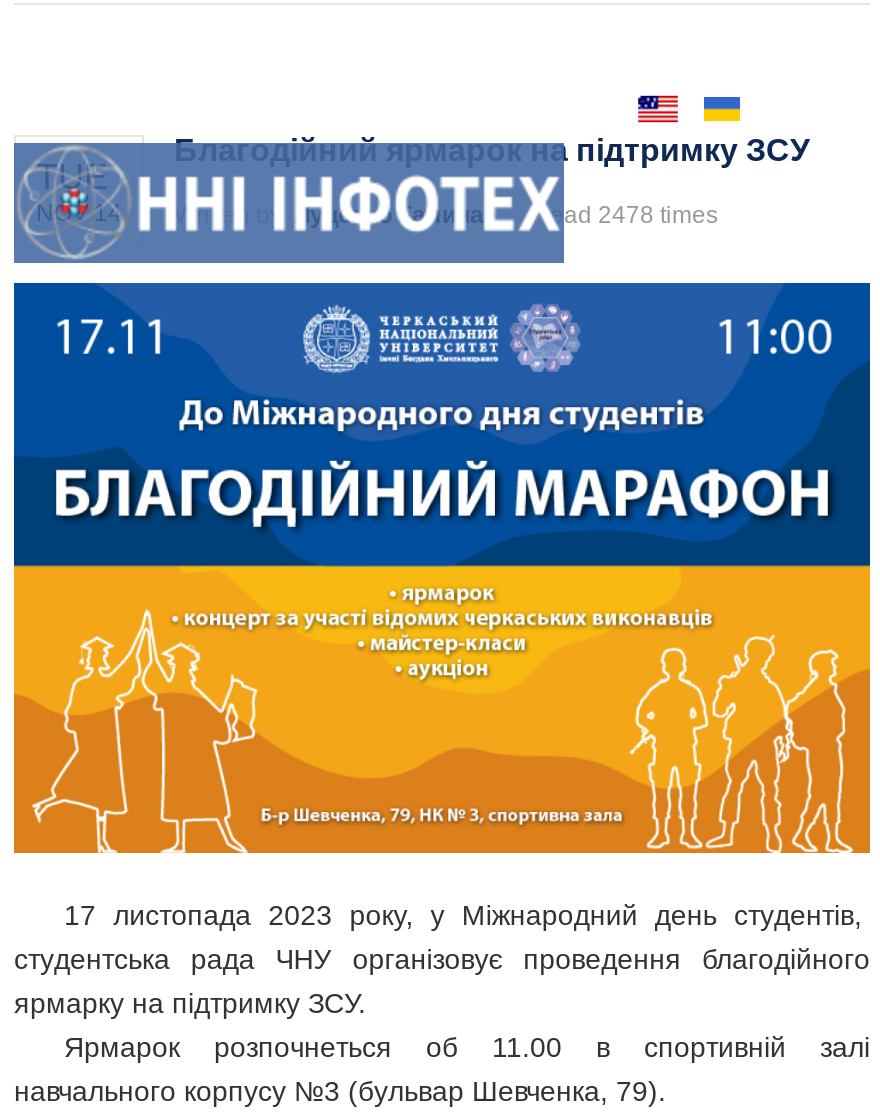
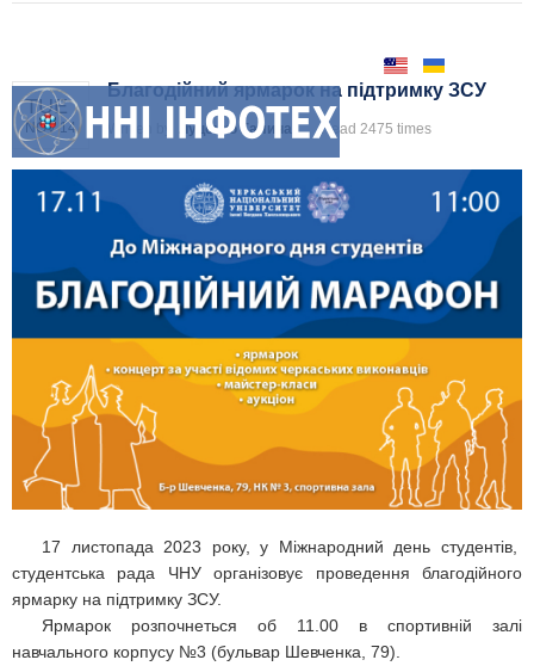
[532,201,718,229] Read 2478 times -> [321,121,431,137] Read 2475 times

